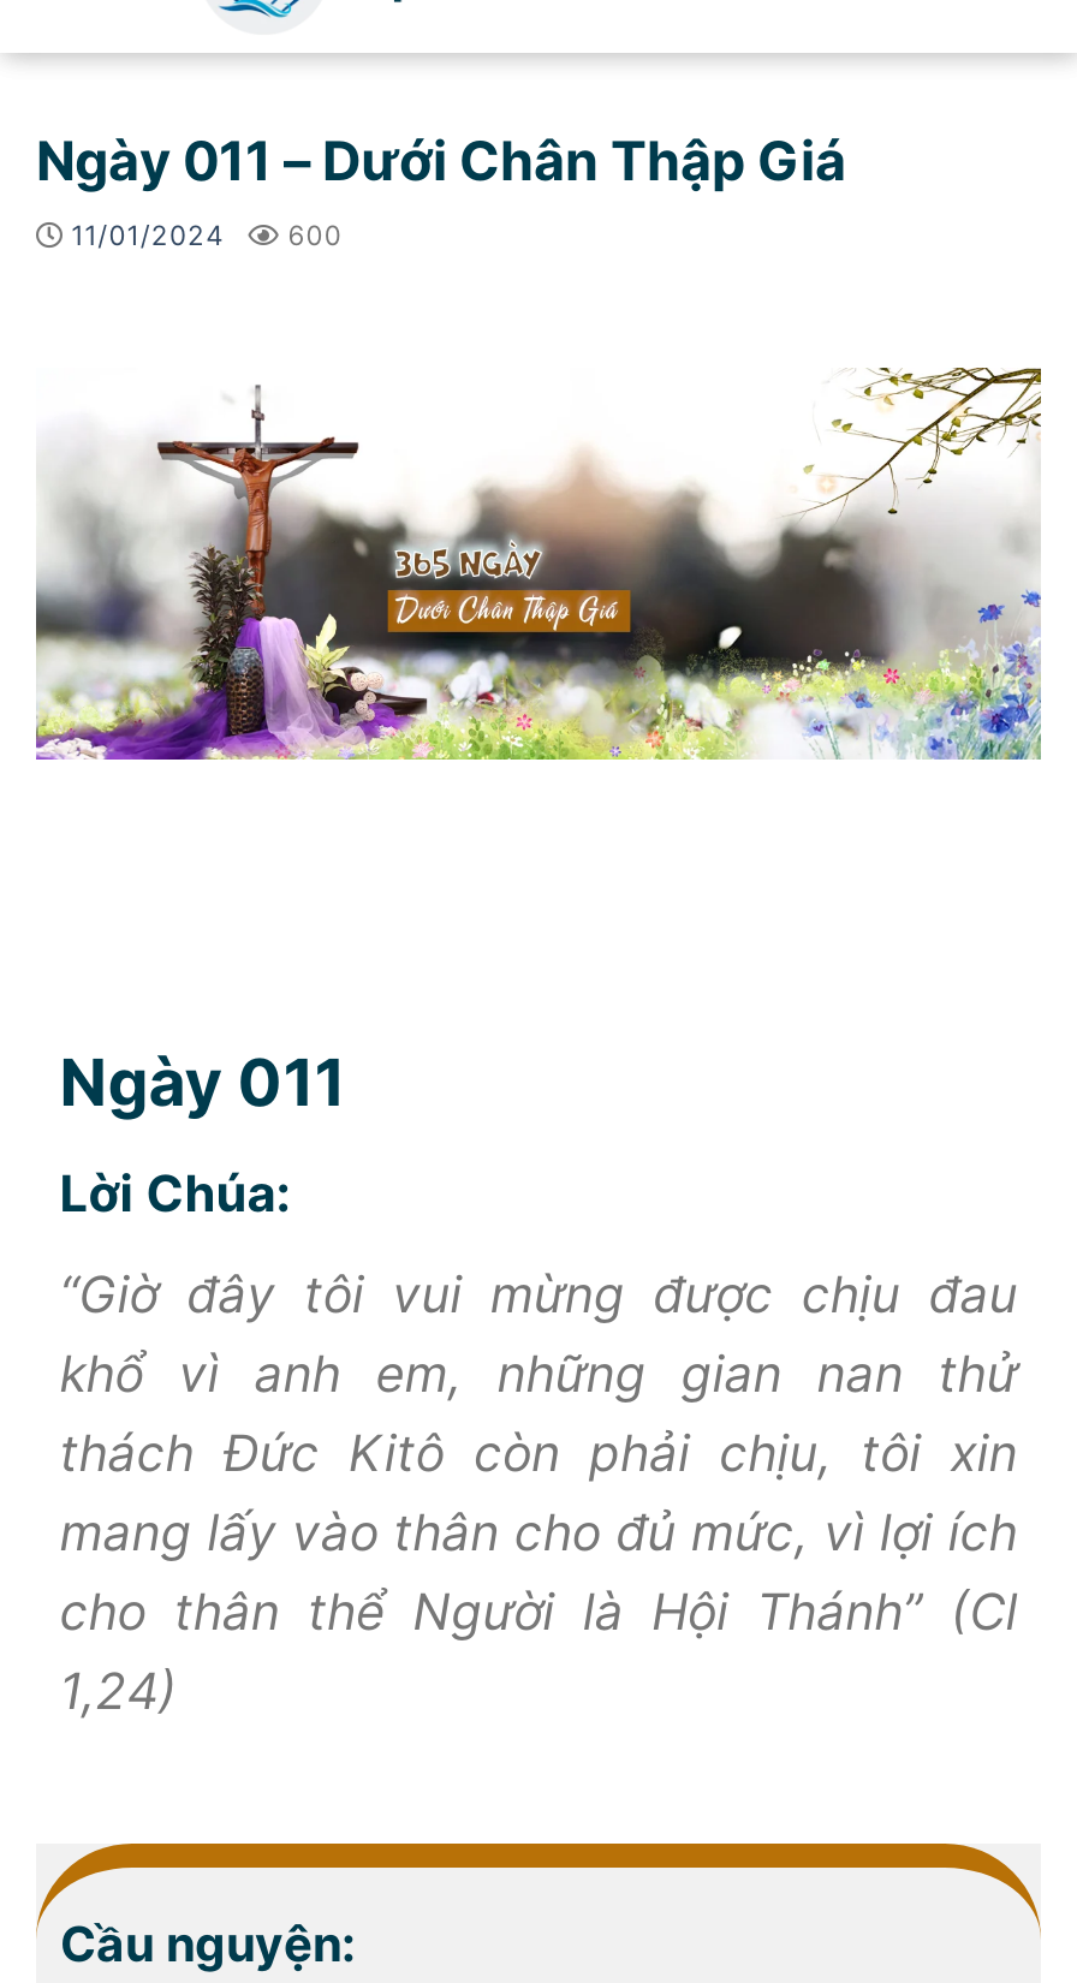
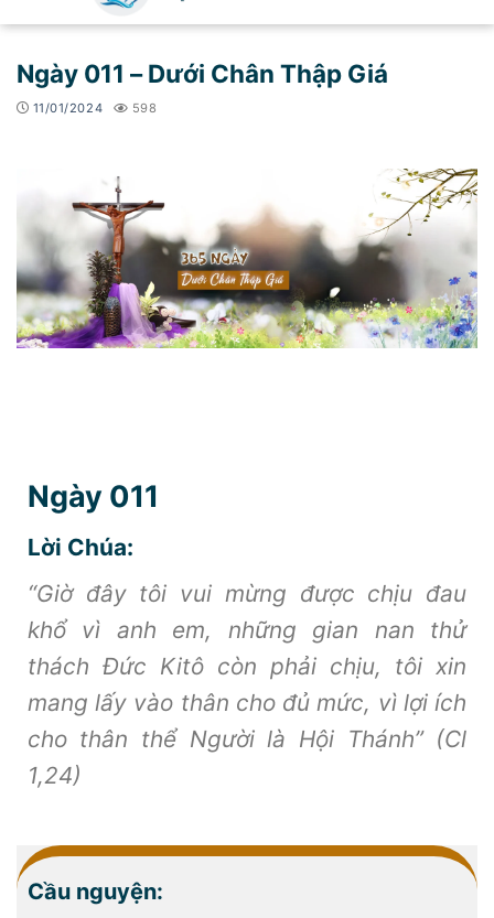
[71,219,342,253] 11/01/2024 600 -> [33,101,157,116] 11/01/2024 598

